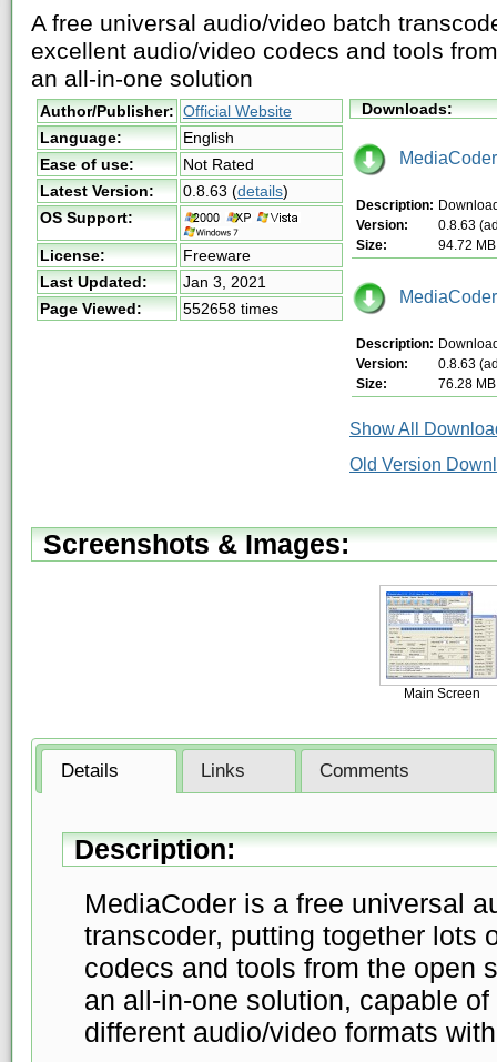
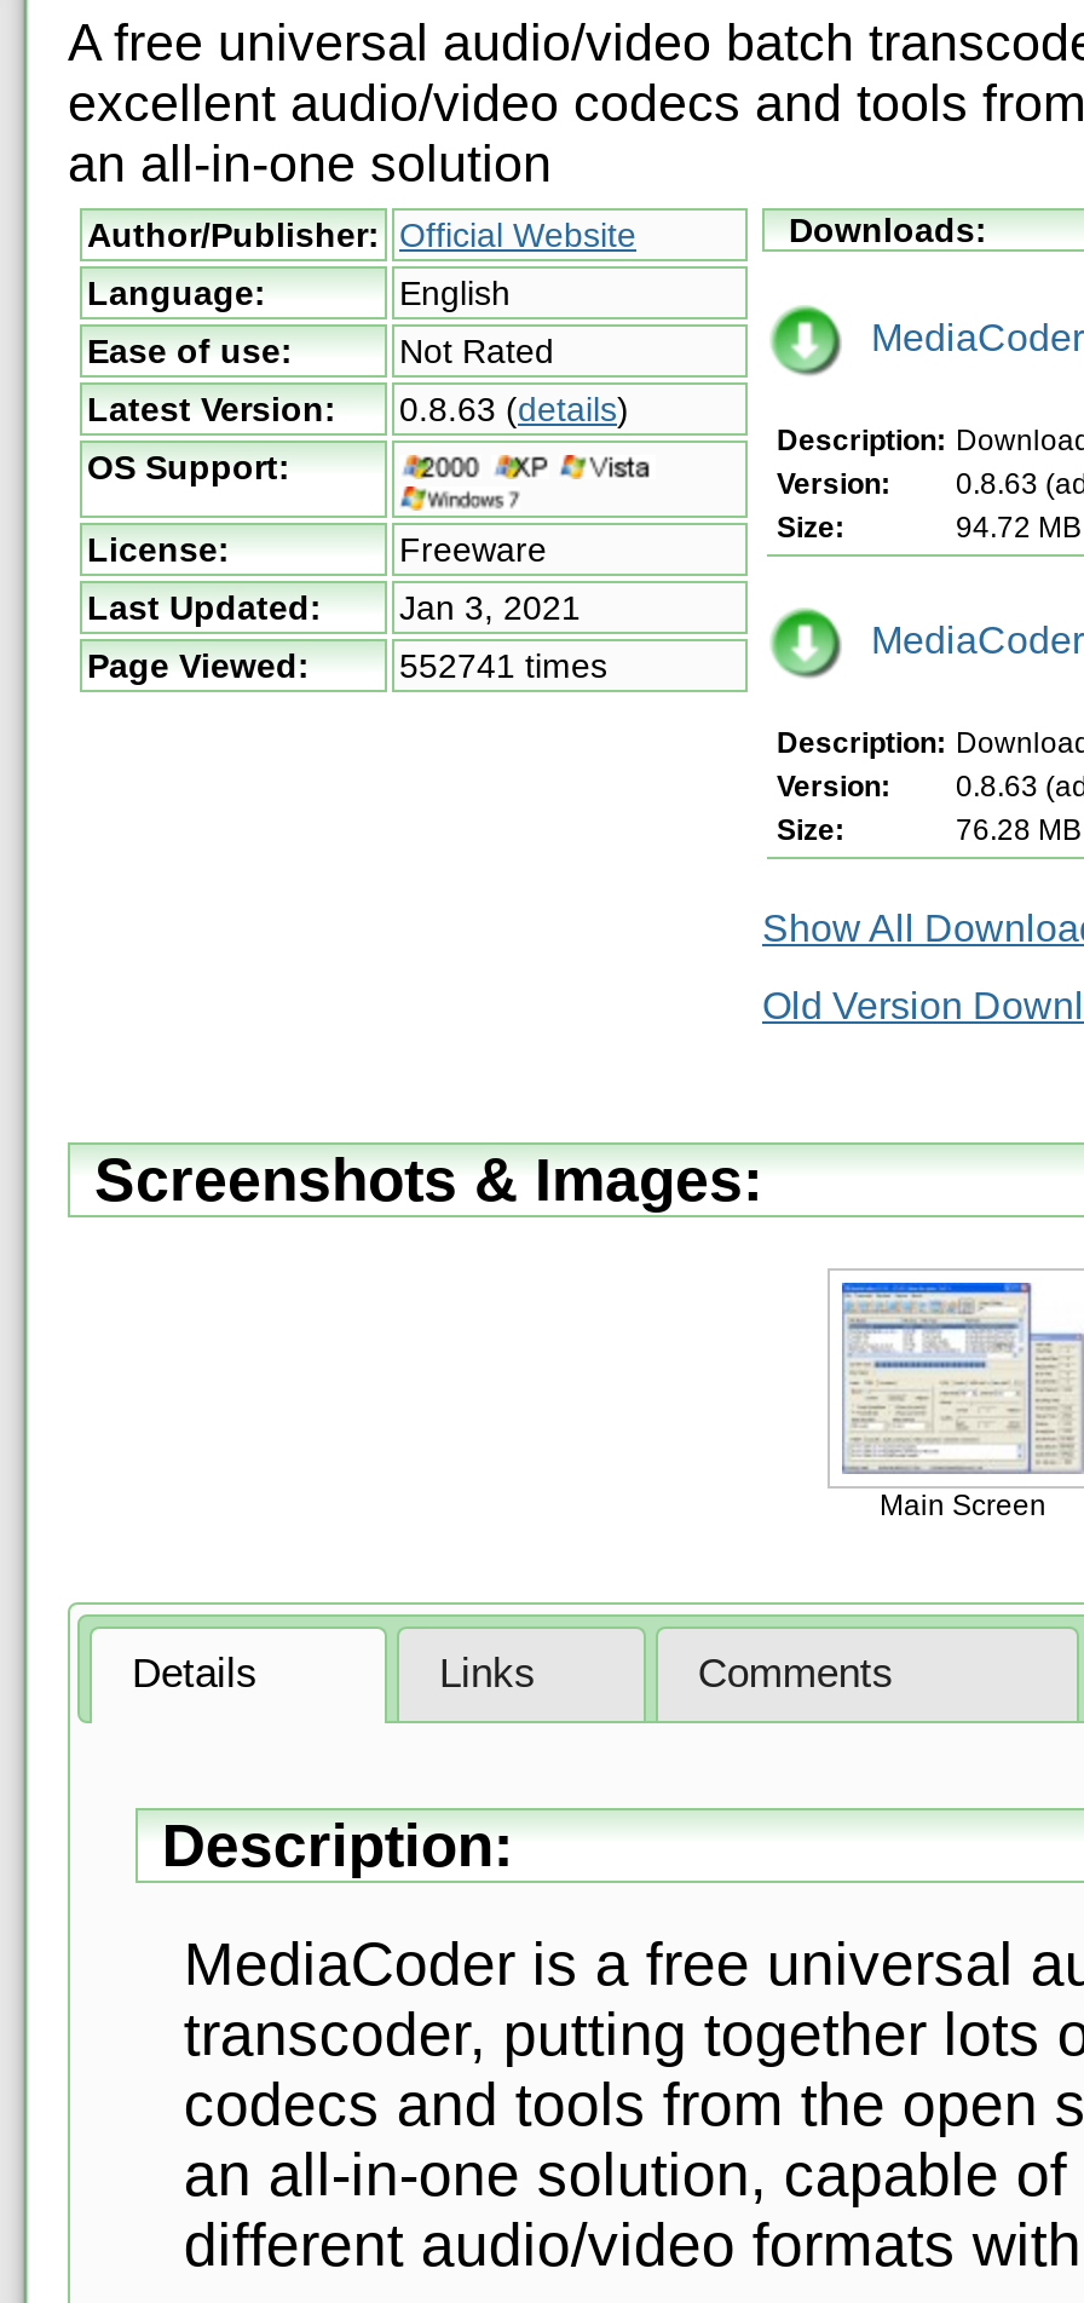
[183,300,278,317] 552658 times -> [399,646,607,685] 552741 times

